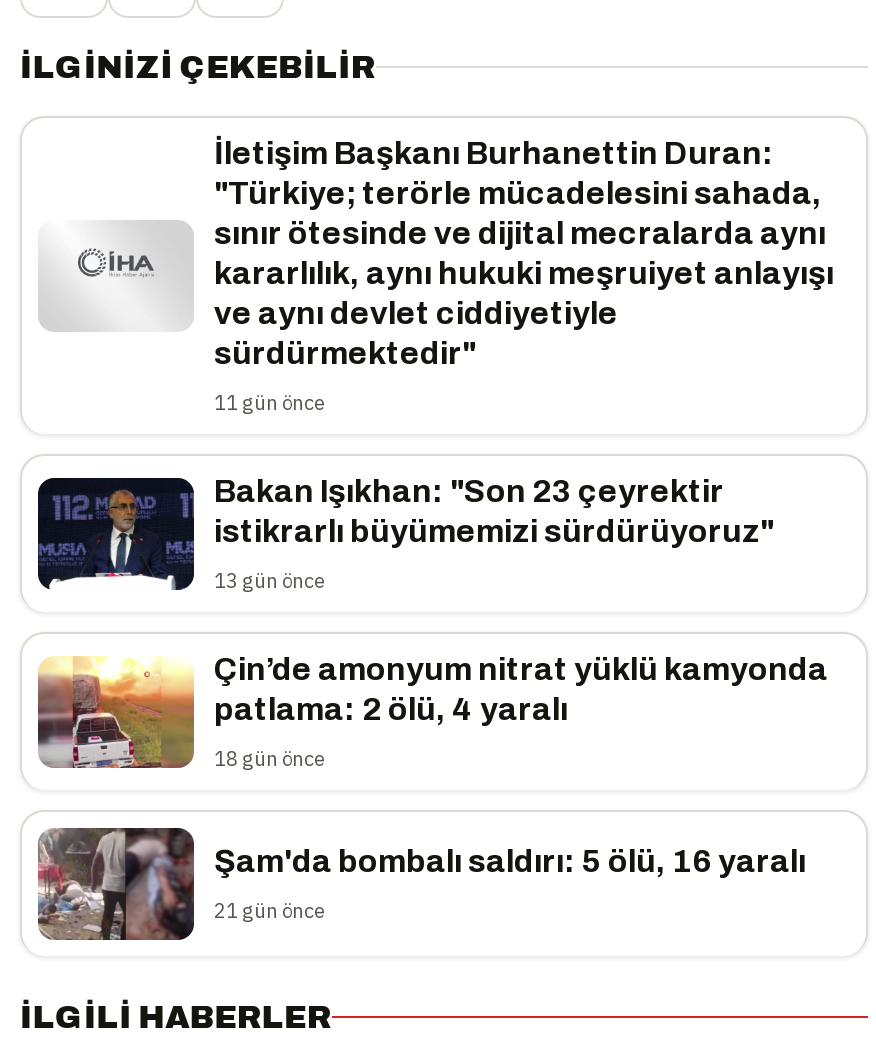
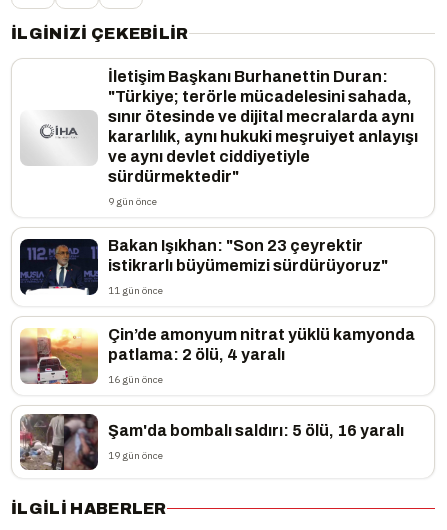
[214,390,324,416] 11 gün önce -> [108,195,157,208] 9 gün önce
[214,568,324,594] 13 gün önce -> [108,284,163,297] 11 gün önce
[214,746,324,772] 18 gün önce -> [108,373,163,386] 16 gün önce
[214,898,324,924] 21 gün önce -> [108,449,163,462] 19 gün önce

